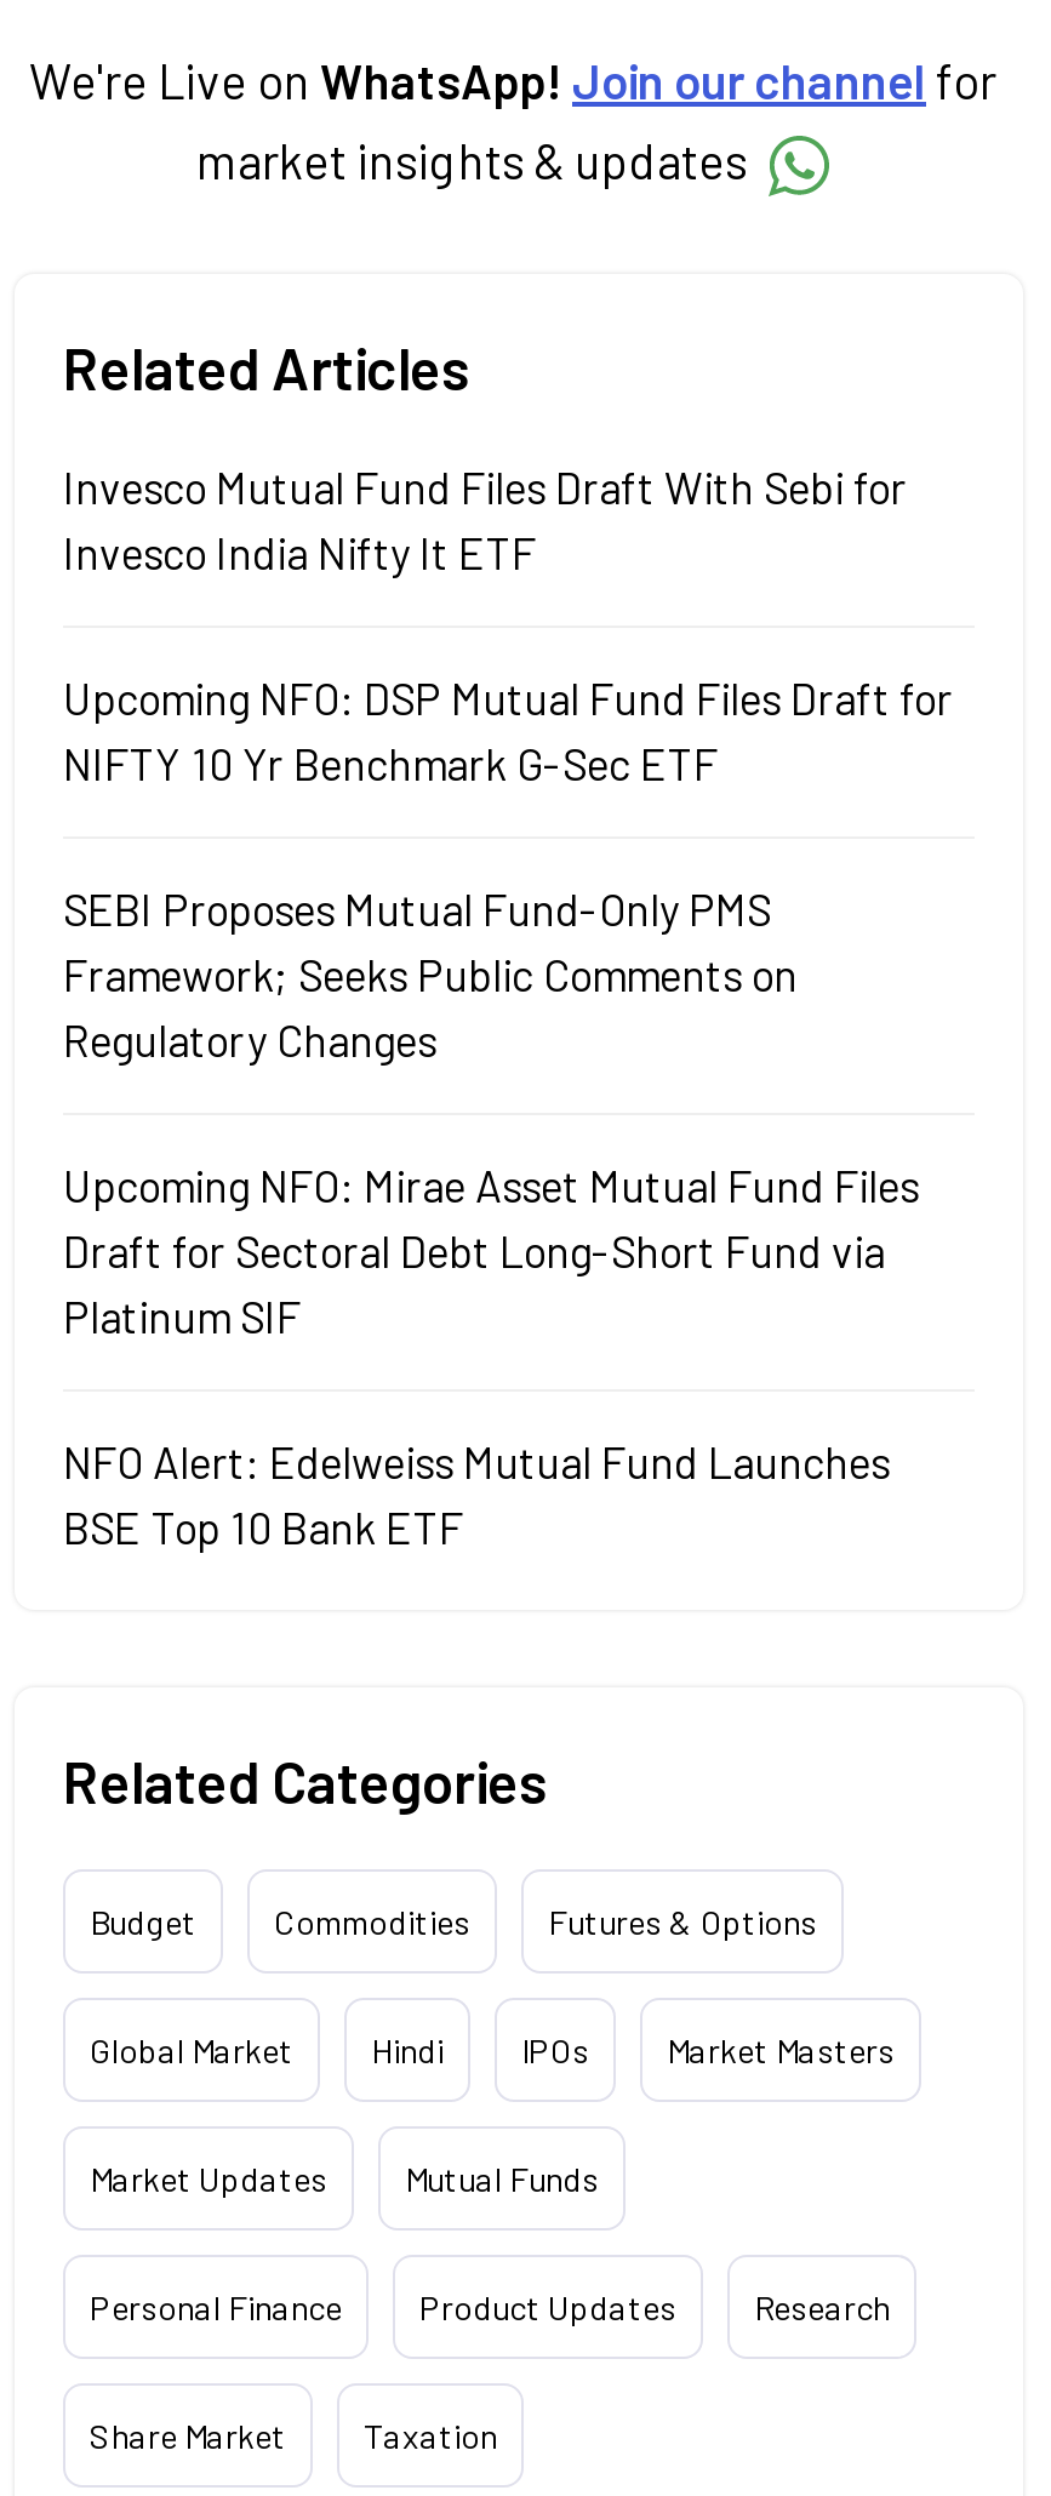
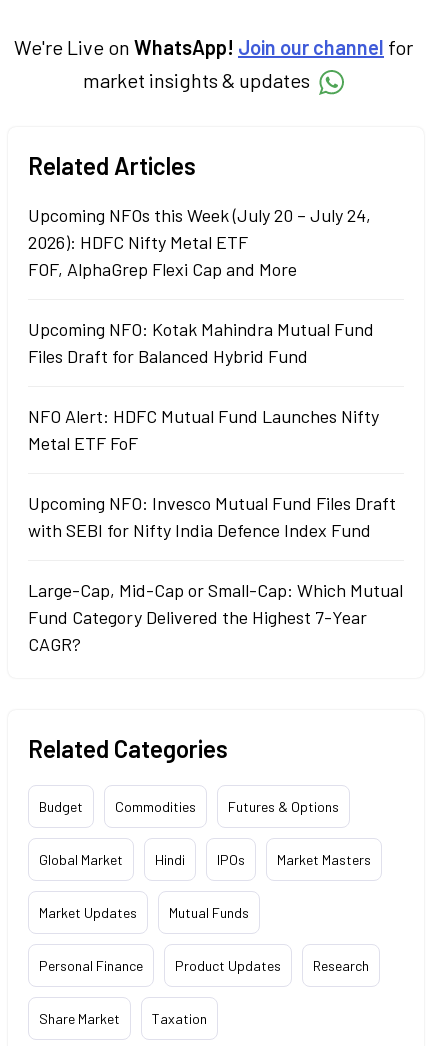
[63,461,907,580] Invesco Mutual Fund Files Draft With Sebi for | Invesco India Nifty It ETF -> [28,204,371,280] Upcoming NFOs this Week (July 20 – July 24, | 2026): HDFC Nifty Metal ETF | FOF, AlphaGrep Flexi Cap and More
[63,672,953,791] Upcoming NFO: DSP Mutual Fund Files Draft for | NIFTY 10 Yr Benchmark G-Sec ETF -> [28,318,374,367] Upcoming NFO: Kotak Mahindra Mutual Fund | Files Draft for Balanced Hybrid Fund
[63,883,798,1067] SEBI Proposes Mutual Fund-Only PMS | Framework; Seeks Public Comments on | Regulatory Changes -> [28,405,379,454] NFO Alert: HDFC Mutual Fund Launches Nifty | Metal ETF FoF
[63,1159,919,1343] Upcoming NFO: Mirae Asset Mutual Fund Files | Draft for Sectoral Debt Long-Short Fund via | Platinum SIF -> [28,492,396,541] Upcoming NFO: Invesco Mutual Fund Files Draft | with SEBI for Nifty India Defence Index Fund
[63,1436,890,1554] NFO Alert: Edelweiss Mutual Fund Launches | BSE Top 10 Bank ETF -> [28,579,403,655] Large-Cap, Mid-Cap or Small-Cap: Which Mutual | Fund Category Delivered the Highest 7-Year | CAGR?

